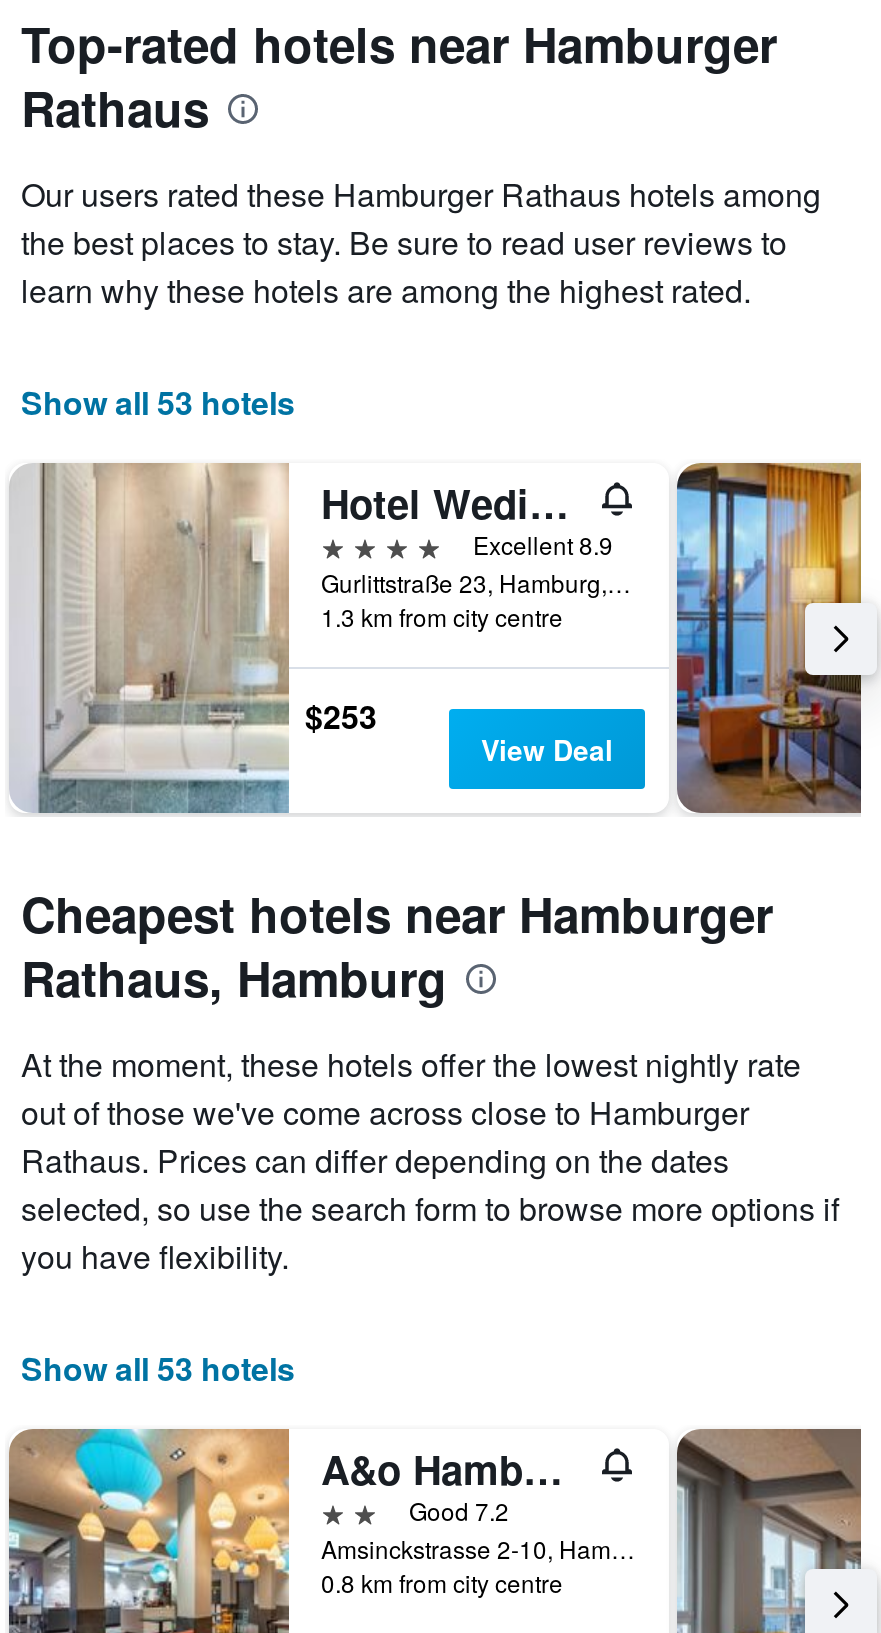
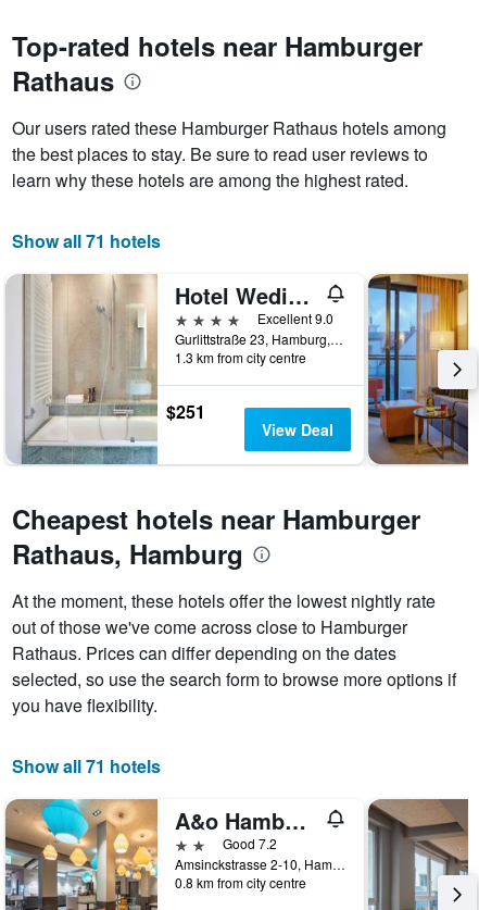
[21,379,295,425] Show all 53 hotels -> [12,229,161,254] Show all 71 hotels
[473,527,613,561] Excellent 8.9 -> [257,309,333,327] Excellent 9.0
[305,692,377,738] $253 -> [166,398,205,423] $251
[21,1345,295,1391] Show all 53 hotels -> [12,754,161,779] Show all 71 hotels

